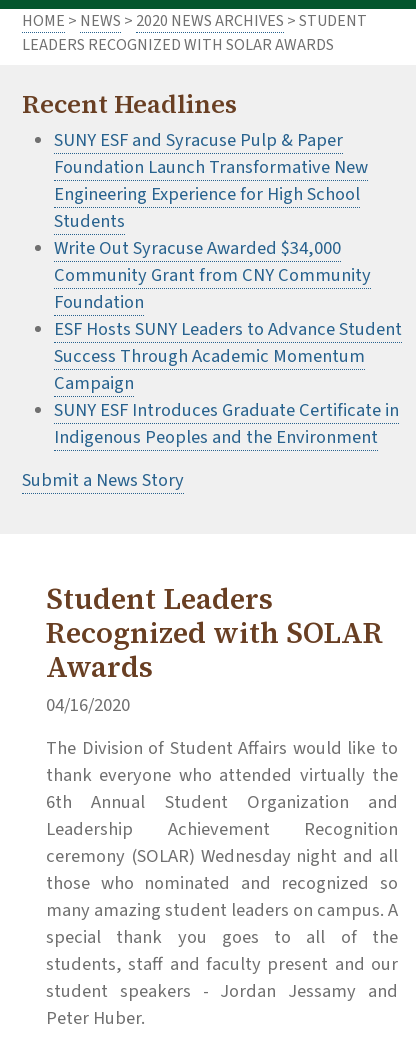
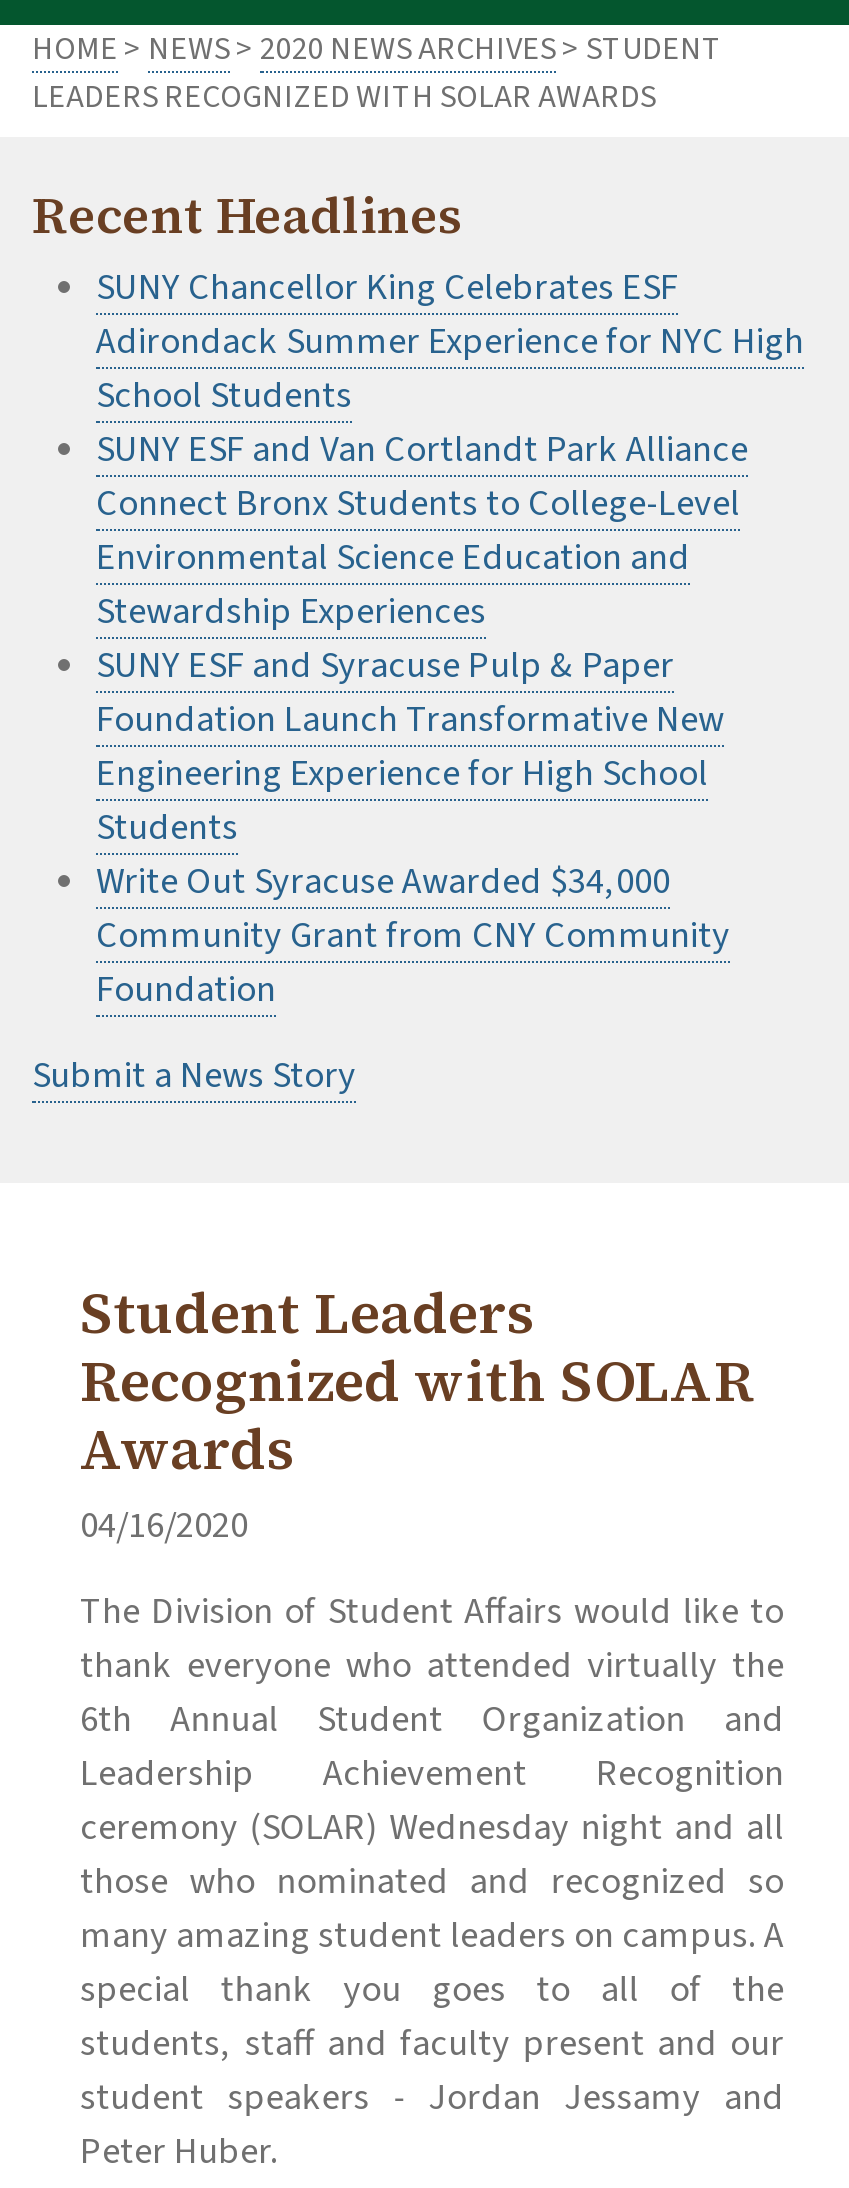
none -> [96,262,804,638] SUNY Chancellor King Celebrates ESF | Adirondack Summer Experience for NYC High | School Students | SUNY ESF and Van Cortlandt Park Alliance | Connect Bronx Students to College-Level | Environmental Science Education and | Stewardship Experiences
moved [54,127,371,315] -> [96,640,730,1016]: SUNY ESF and Syracuse Pulp & Paper | Foundation Launch Transformative New | Engineering Experience for High School | Students | Write Out Syracuse Awarded $34,000 | Community Grant from CNY Community | Foundation
[54,316,402,450] ESF Hosts SUNY Leaders to Advance Student | Success Through Academic Momentum | Campaign | SUNY ESF Introduces Graduate Certificate in | Indigenous Peoples and the Environment -> none

